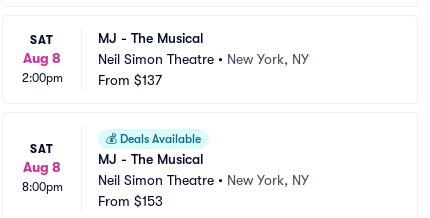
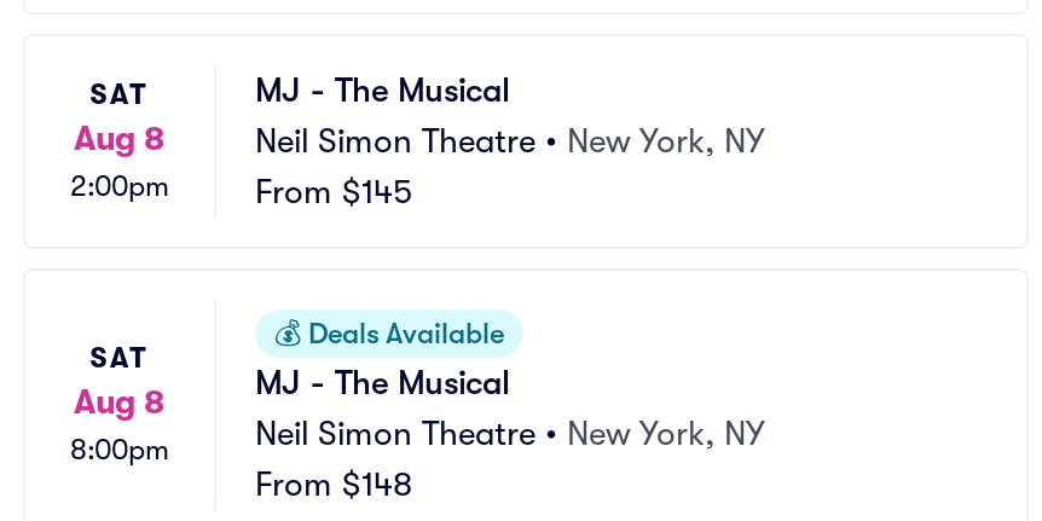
[98,72,162,88] From $137 -> [255,172,412,210] From $145
[98,193,163,209] From $153 -> [255,464,412,503] From $148

